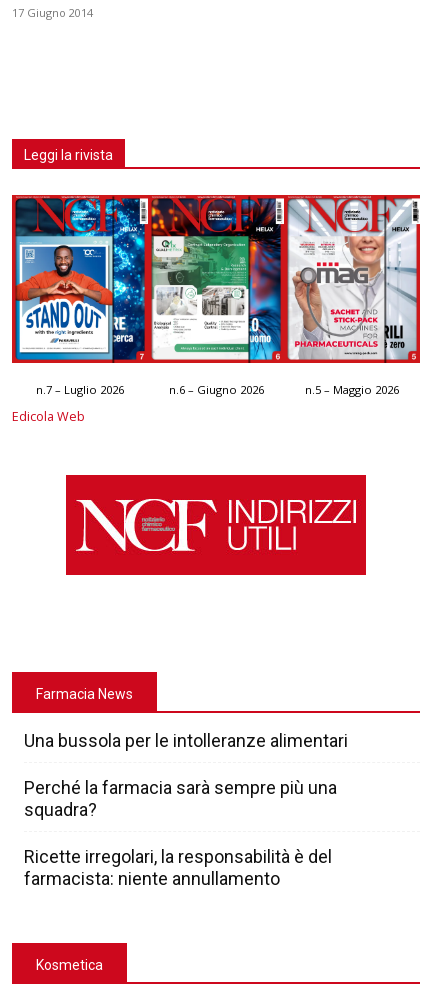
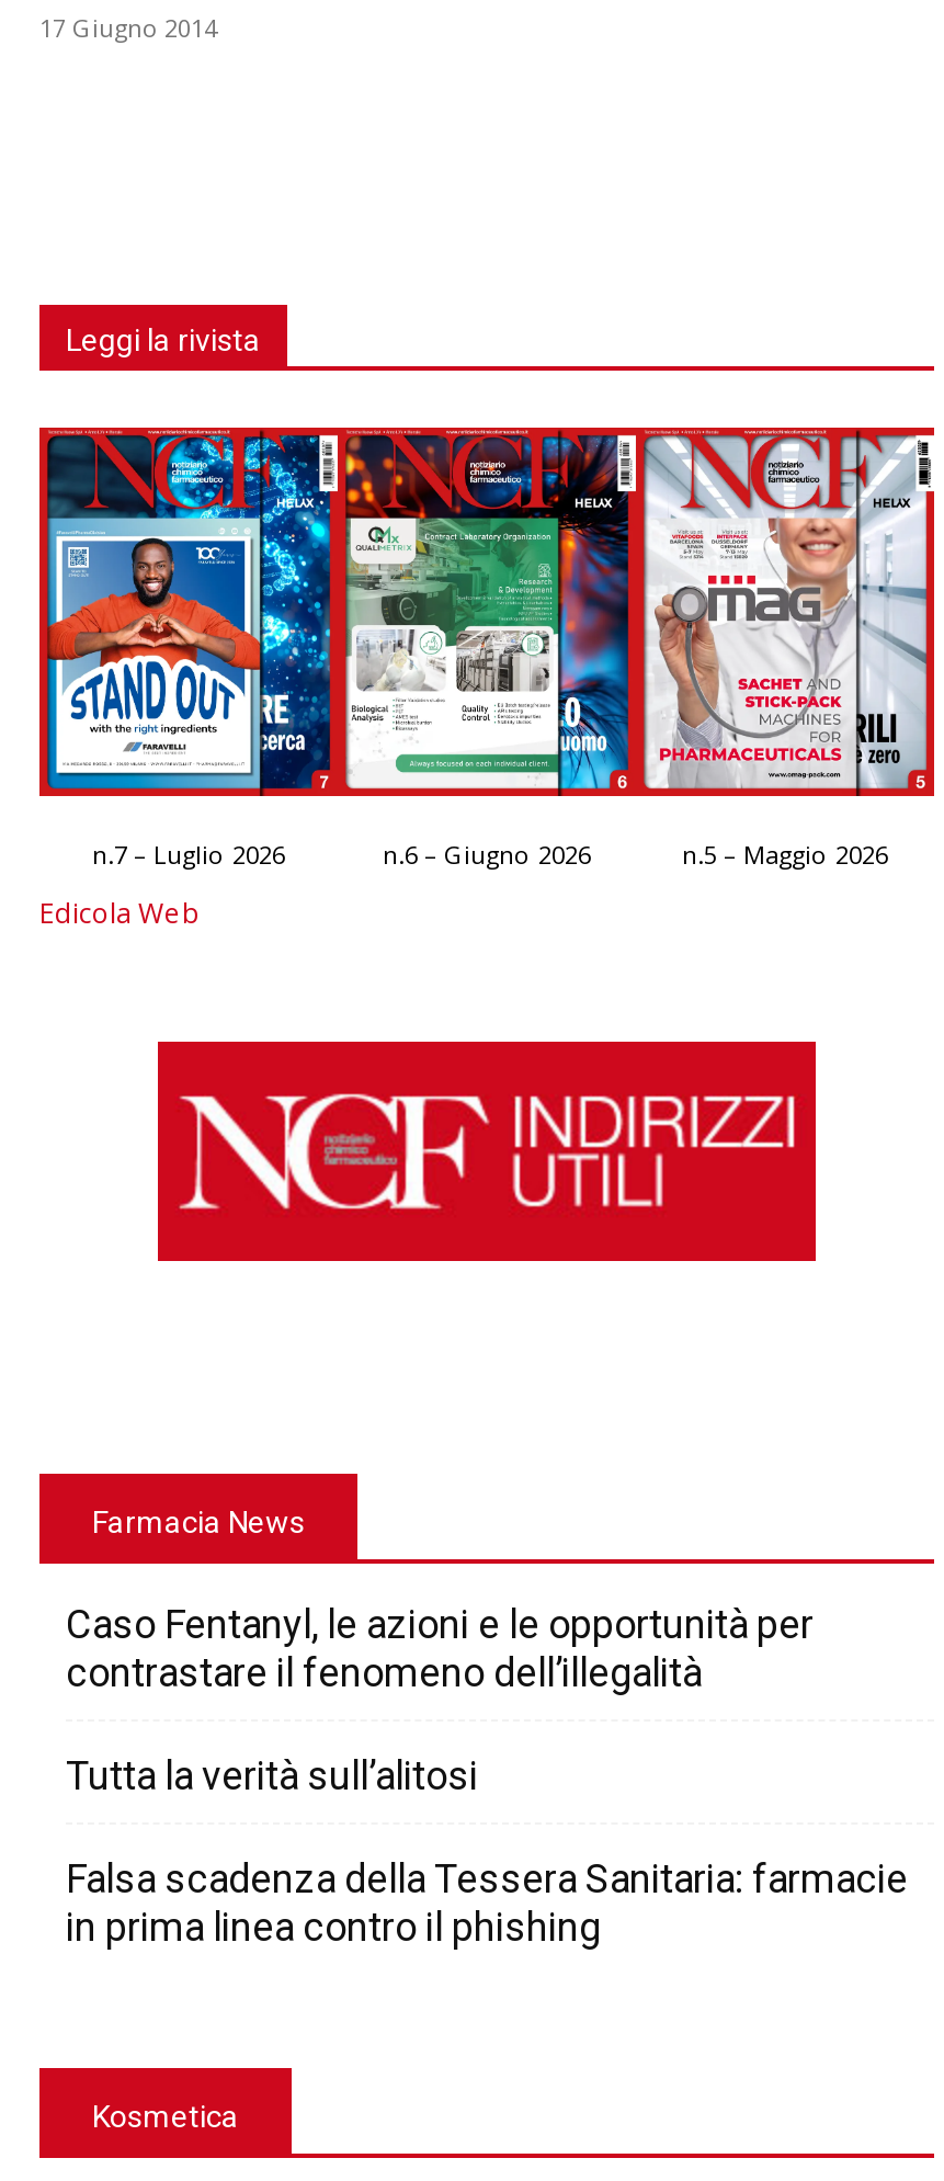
[24,730,348,751] Una bussola per le intolleranze alimentari -> [66,1601,814,1696] Caso Fentanyl, le azioni e le opportunità per | contrastare il fenomeno dell’illegalità
[24,777,337,820] Perché la farmacia sarà sempre più una | squadra? -> [66,1753,478,1799] Tutta la verità sull’alitosi
[24,846,332,889] Ricette irregolari, la responsabilità è del | farmacista: niente annullamento -> [66,1856,908,1950] Falsa scadenza della Tessera Sanitaria: farmacie | in prima linea contro il phishing

